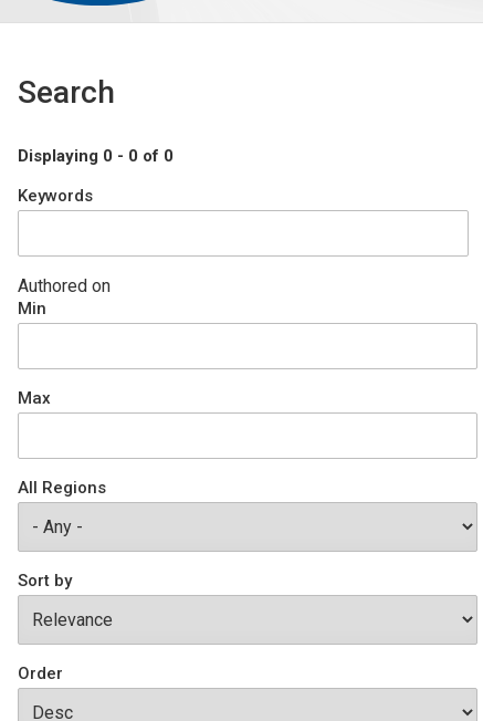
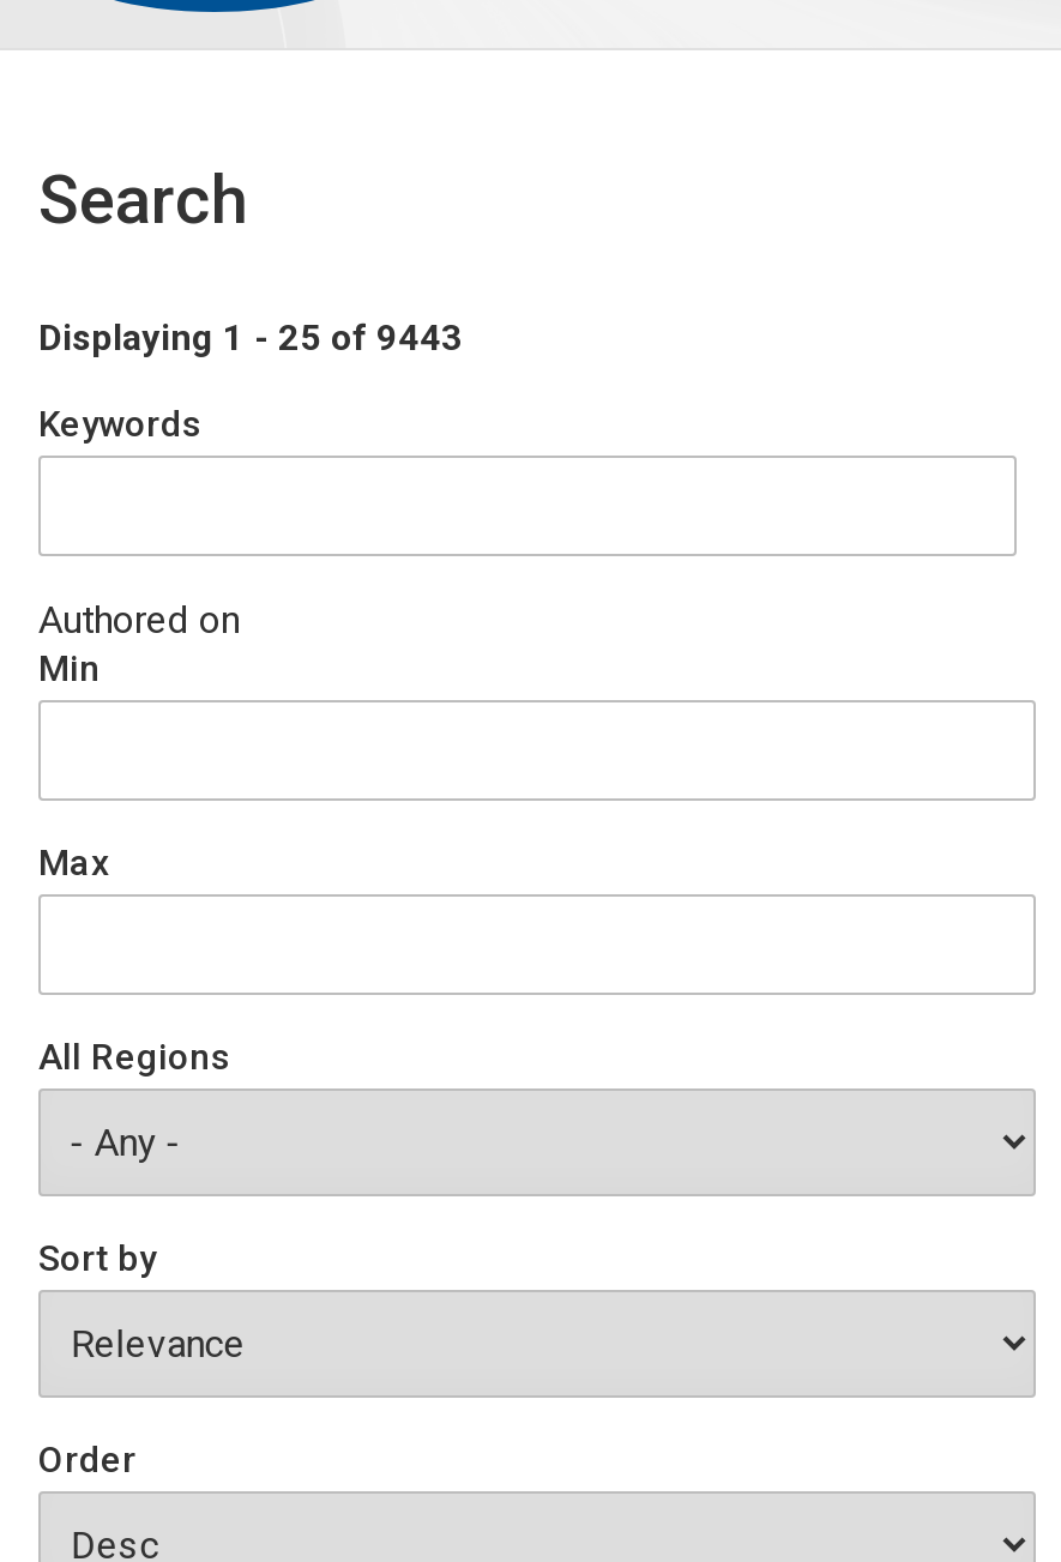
[18,146,174,166] Displaying 0 - 0 of 0 -> [38,316,463,360] Displaying 1 - 25 of 9443

